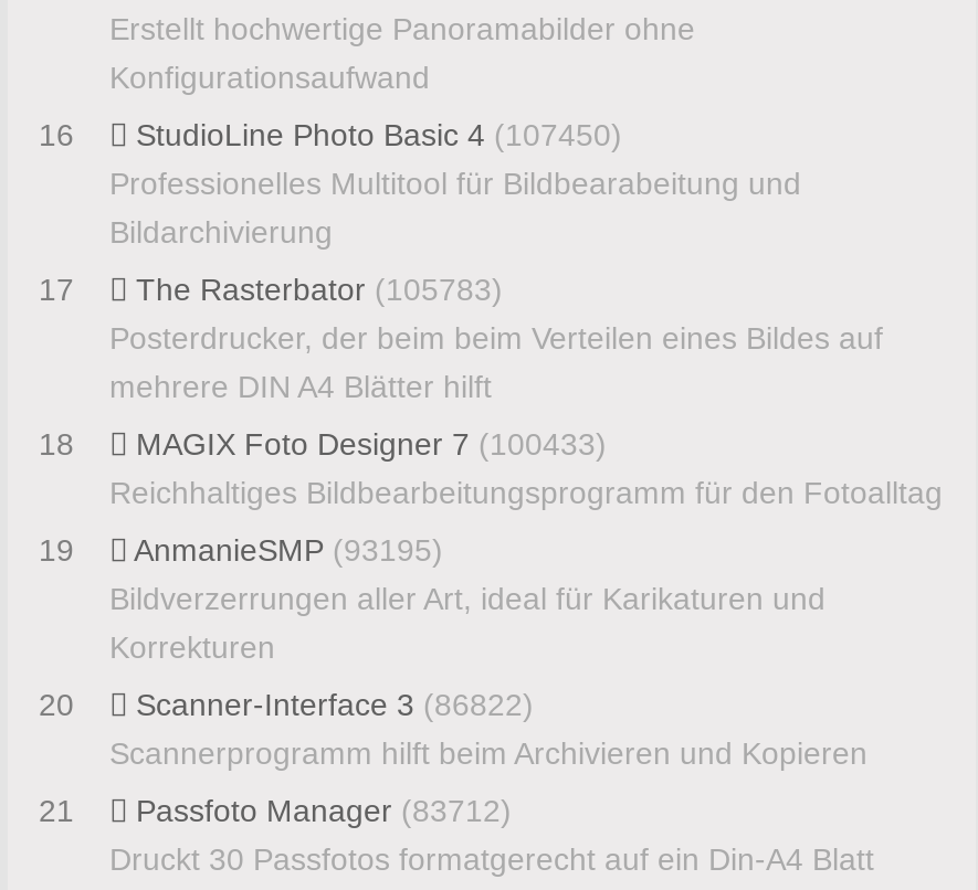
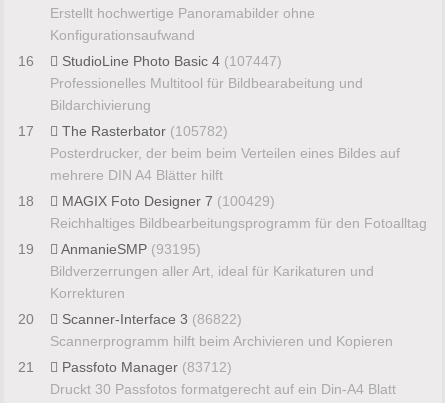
[127,117,622,152] StudioLine Photo Basic 4 (107450) -> [58,53,282,69] StudioLine Photo Basic 4 (107447)
[127,272,503,307] The Rasterbator (105783) -> [58,123,228,139] The Rasterbator (105782)
[127,426,606,462] MAGIX Foto Designer 7 (100433) -> [58,193,275,209] MAGIX Foto Designer 7 (100429)

